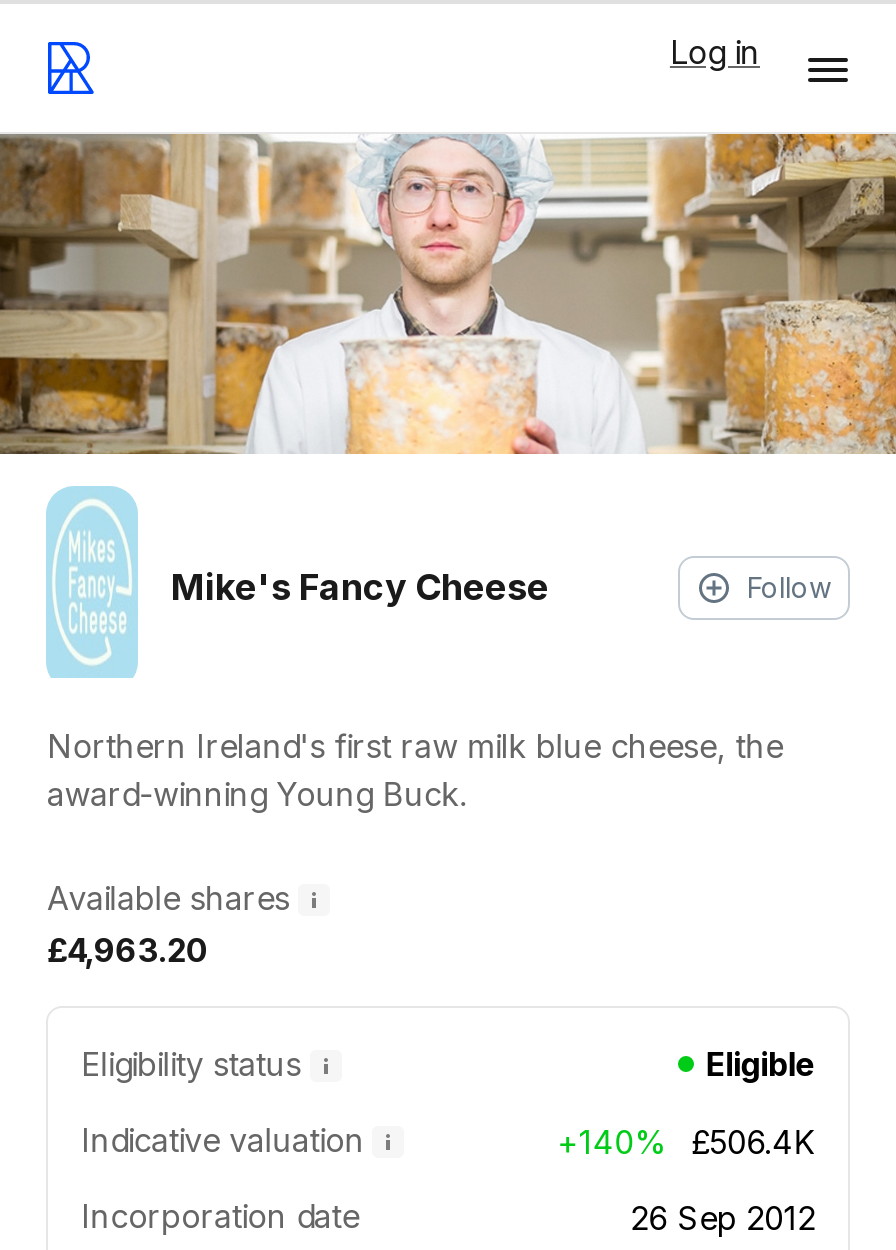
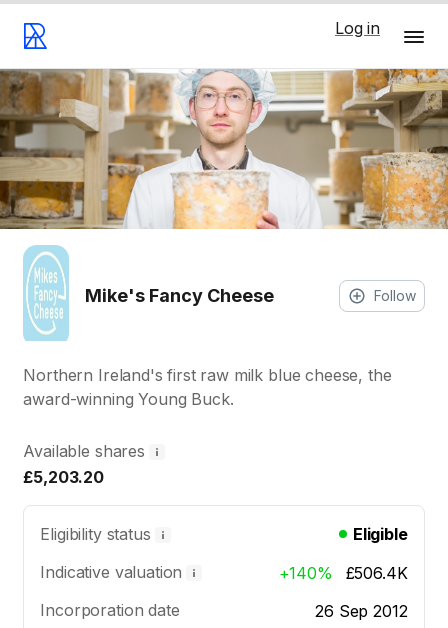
[47,930,208,970] £4,963.20 -> [23,467,104,487] £5,203.20

